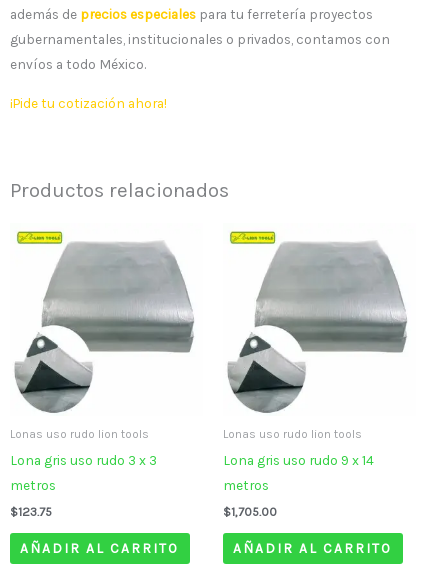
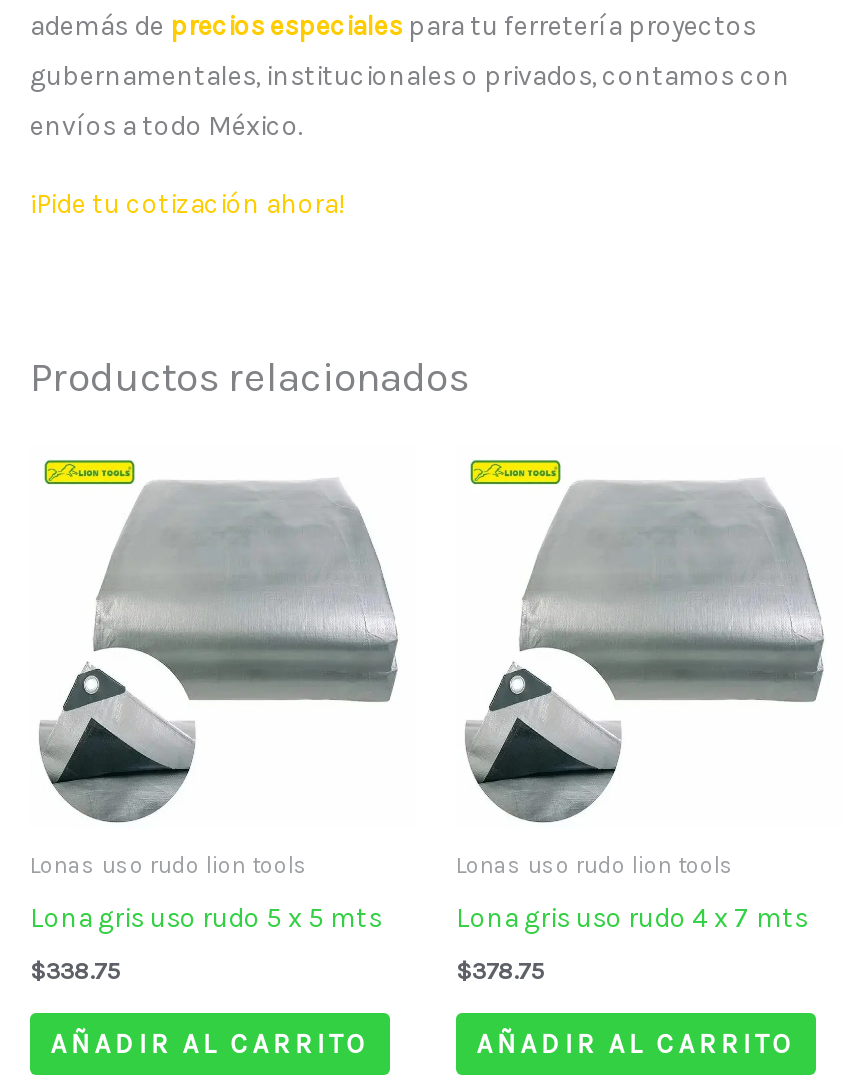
[10,452,157,519] Lona gris uso rudo 3 x 3 | metros | $123.75 -> [30,900,382,986] Lona gris uso rudo 5 x 5 mts | $338.75
[223,452,374,519] Lona gris uso rudo 9 x 14 | metros | $1,705.00 -> [456,900,808,986] Lona gris uso rudo 4 x 7 mts | $378.75

